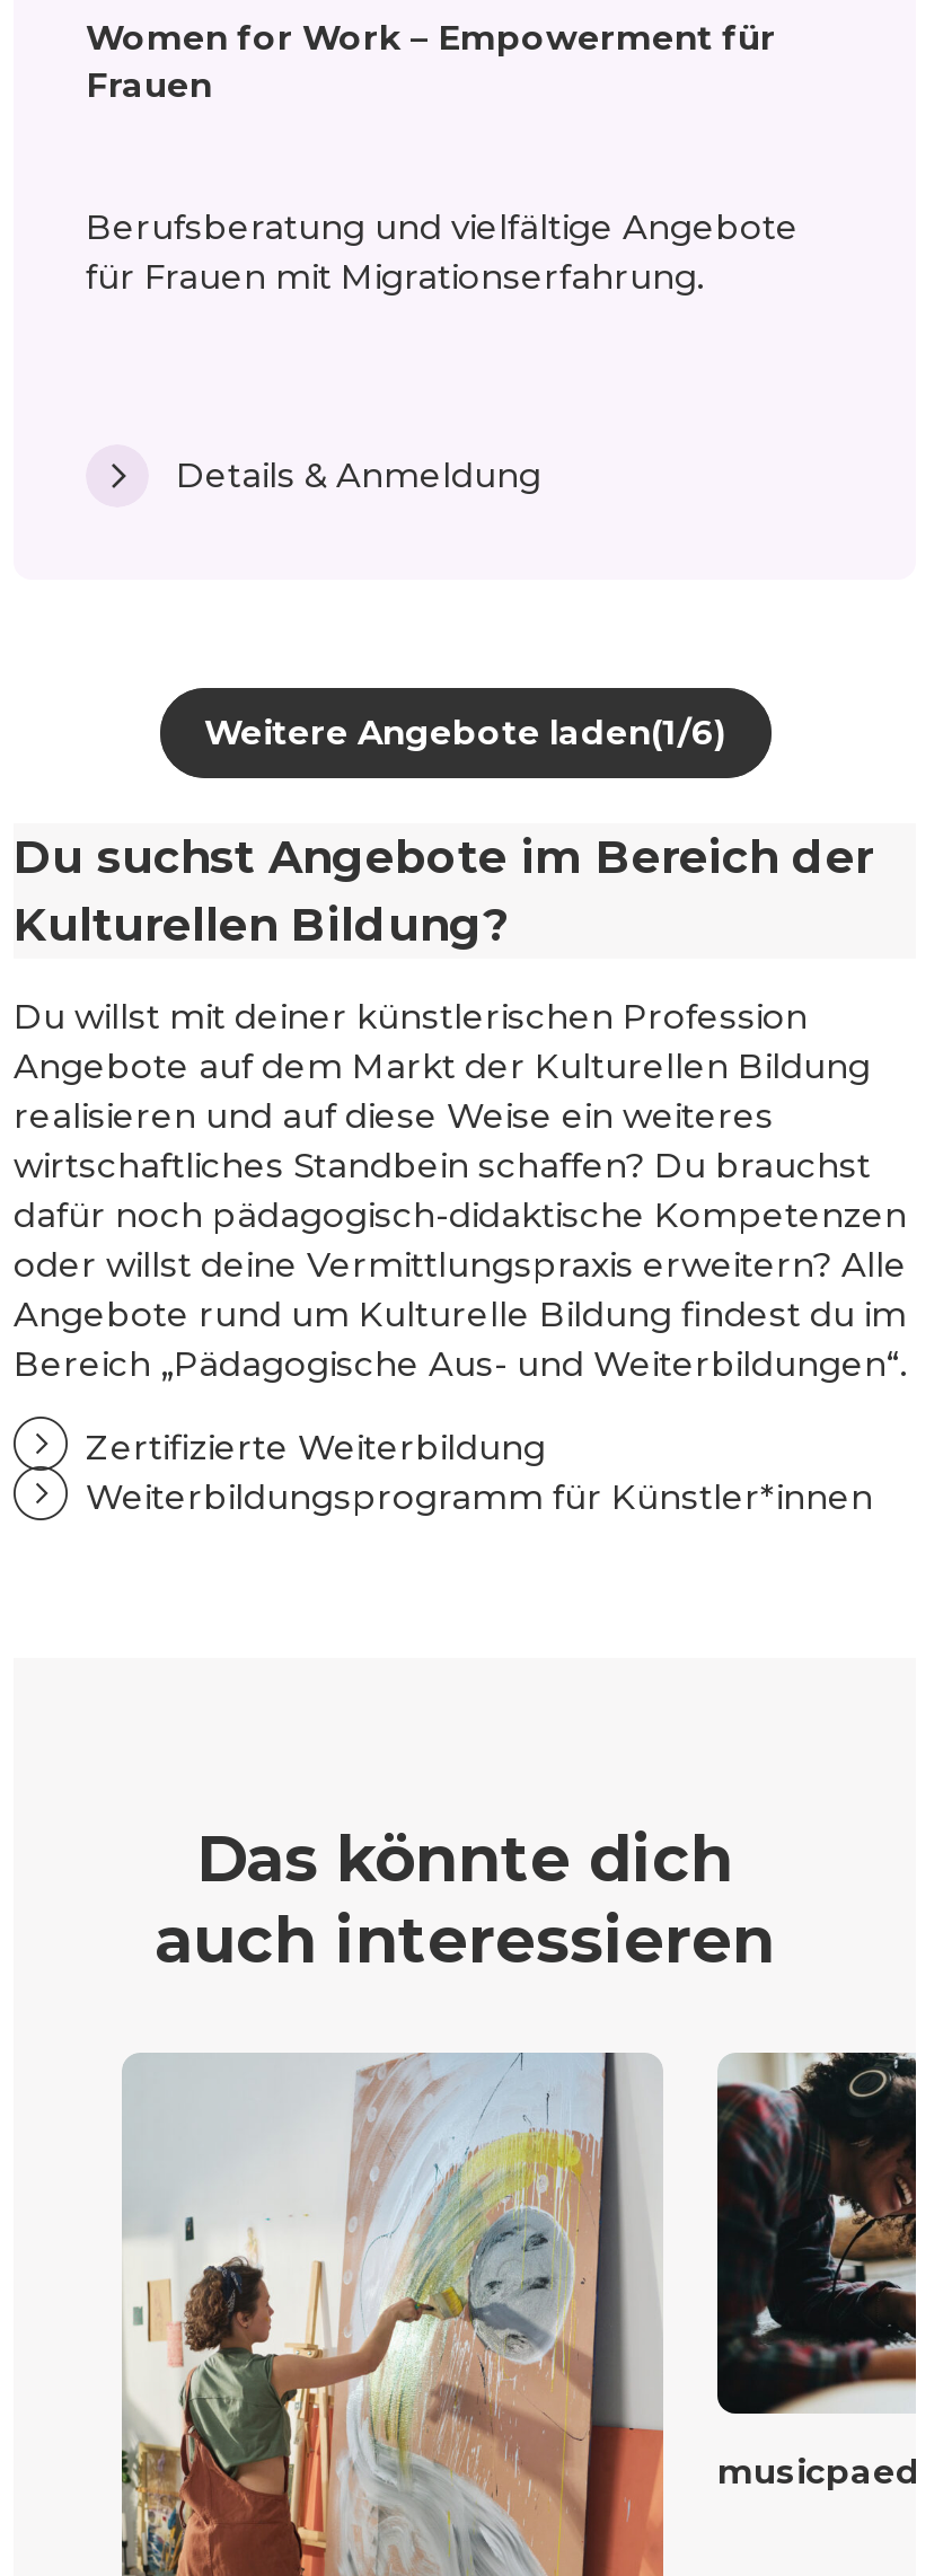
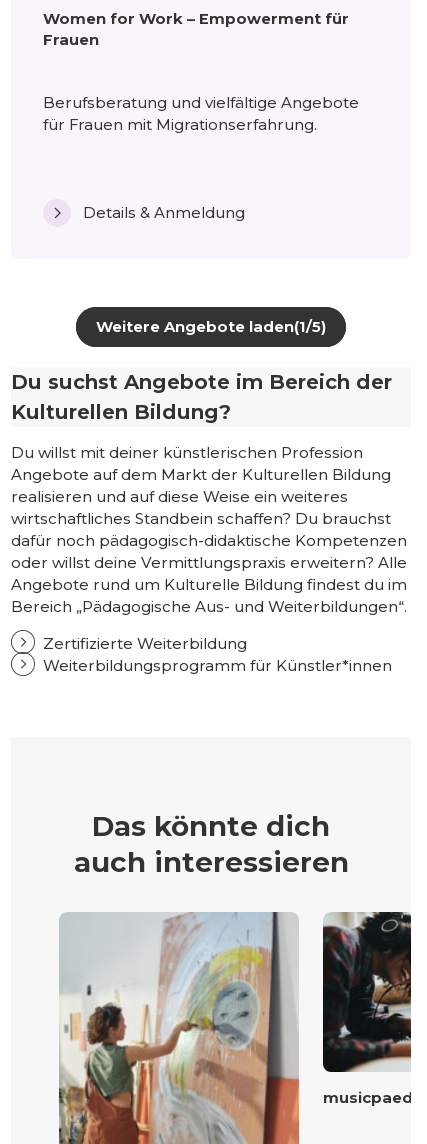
[204,710,725,753] Weitere Angebote laden(1/6) -> [96,317,326,336] Weitere Angebote laden(1/5)

